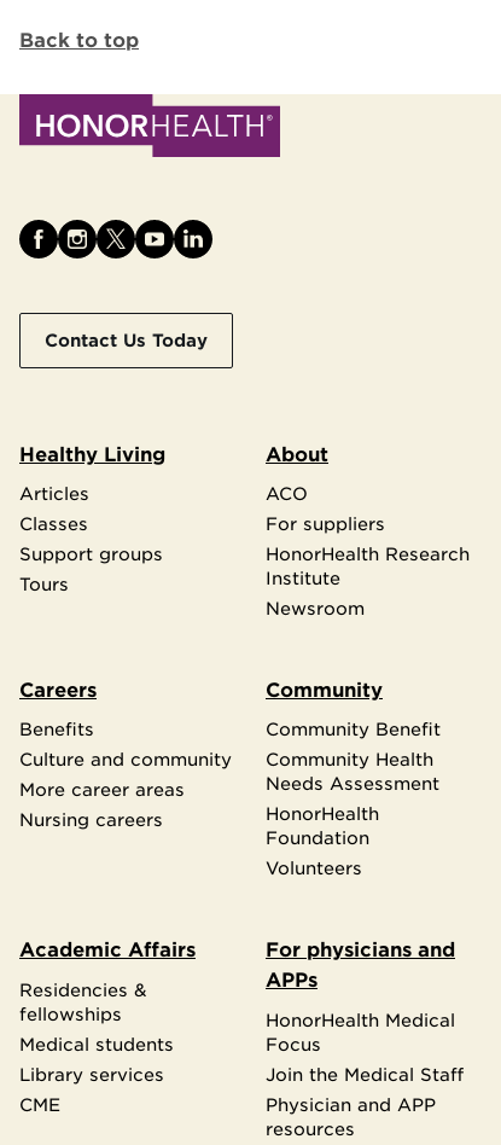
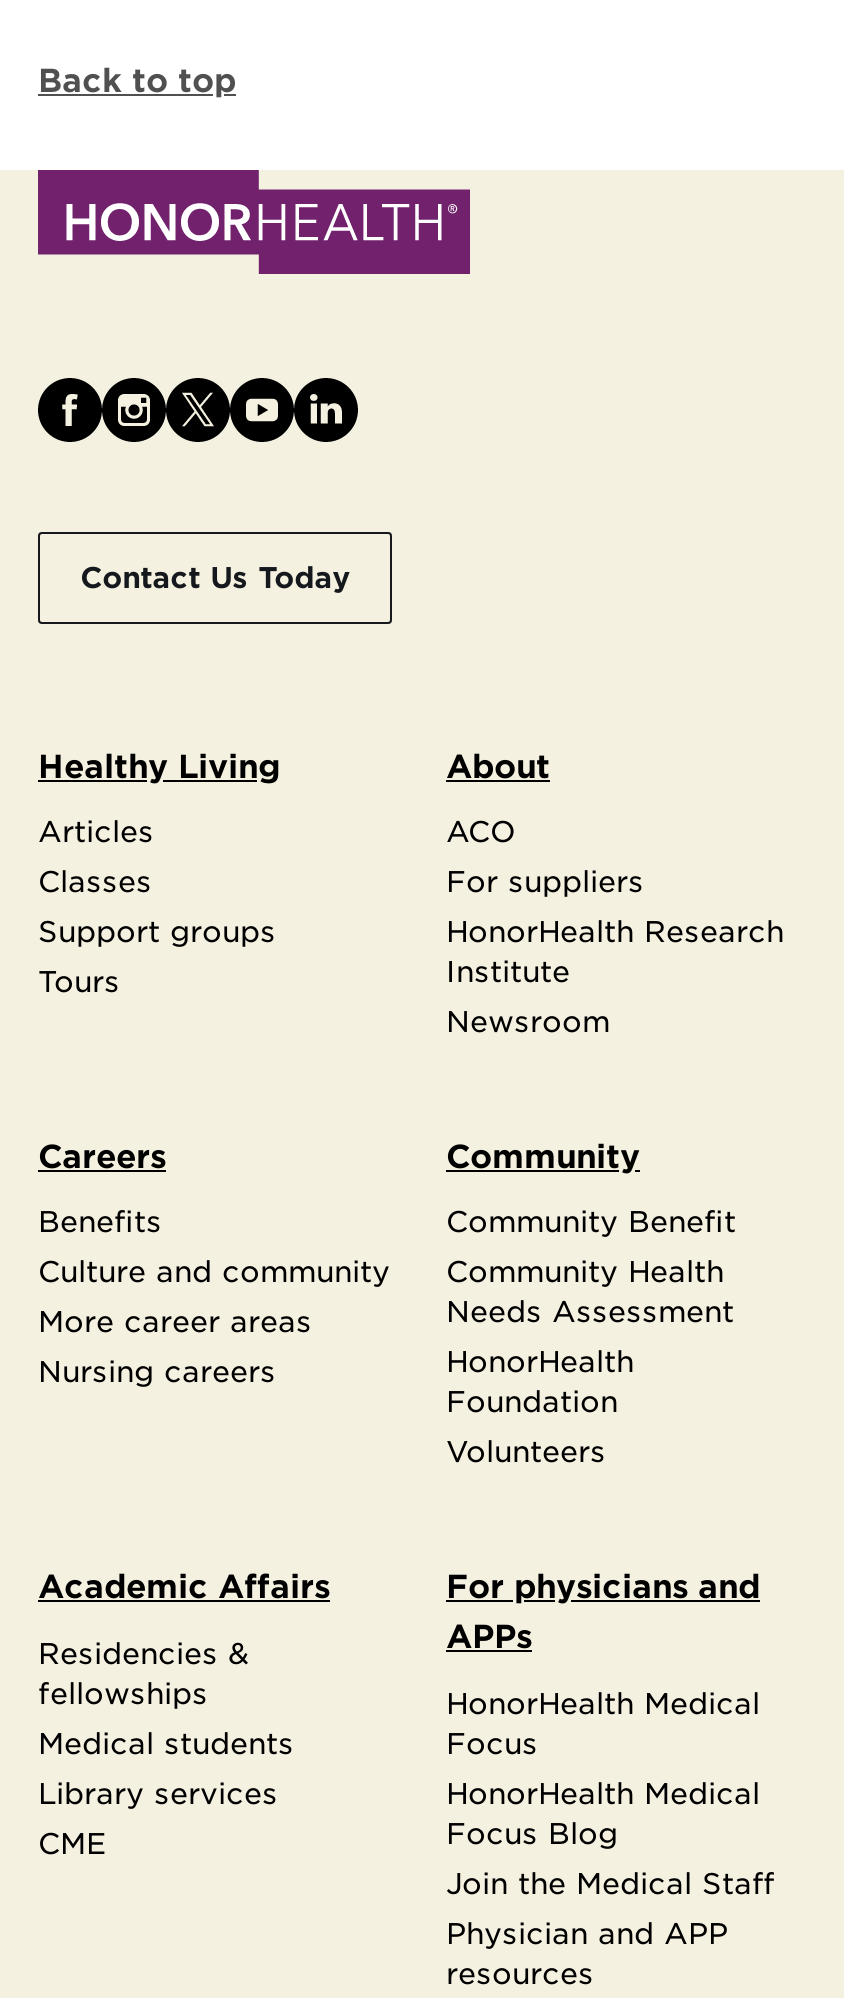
none -> [446,1775,760,1849] HonorHealth Medical | Focus Blog

